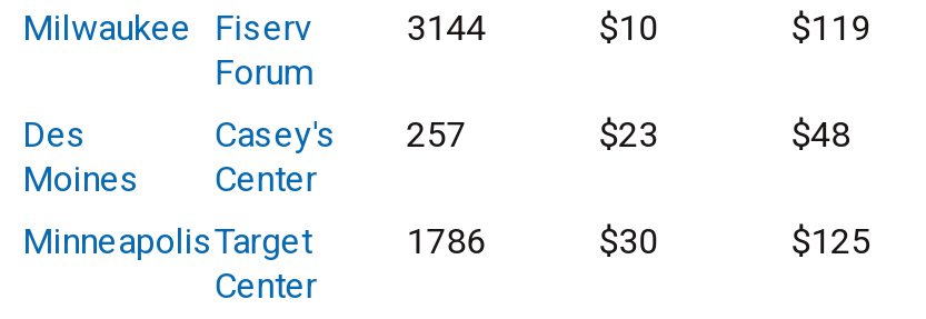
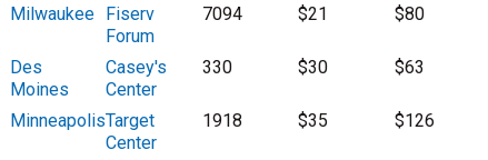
[406,7,486,49] 3144 -> [202,3,242,24] 7094
[599,7,659,49] $10 -> [298,3,328,24] $21
[791,7,871,49] $119 -> [394,3,424,24] $80
[214,113,466,156] Casey's 257 -> [106,57,232,78] Casey's 330
[599,113,659,156] $23 -> [298,57,328,78] $30
[791,113,851,156] $48 -> [394,57,424,78] $63
[406,220,486,262] 1786 -> [202,110,242,131] 1918
[599,220,659,262] $30 -> [298,110,328,131] $35
[791,220,871,262] $125 -> [394,110,434,131] $126

